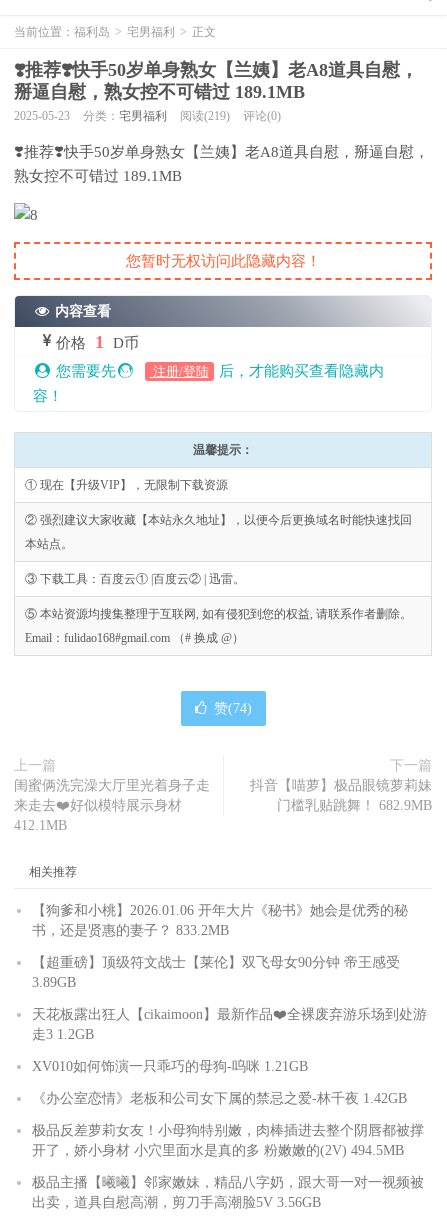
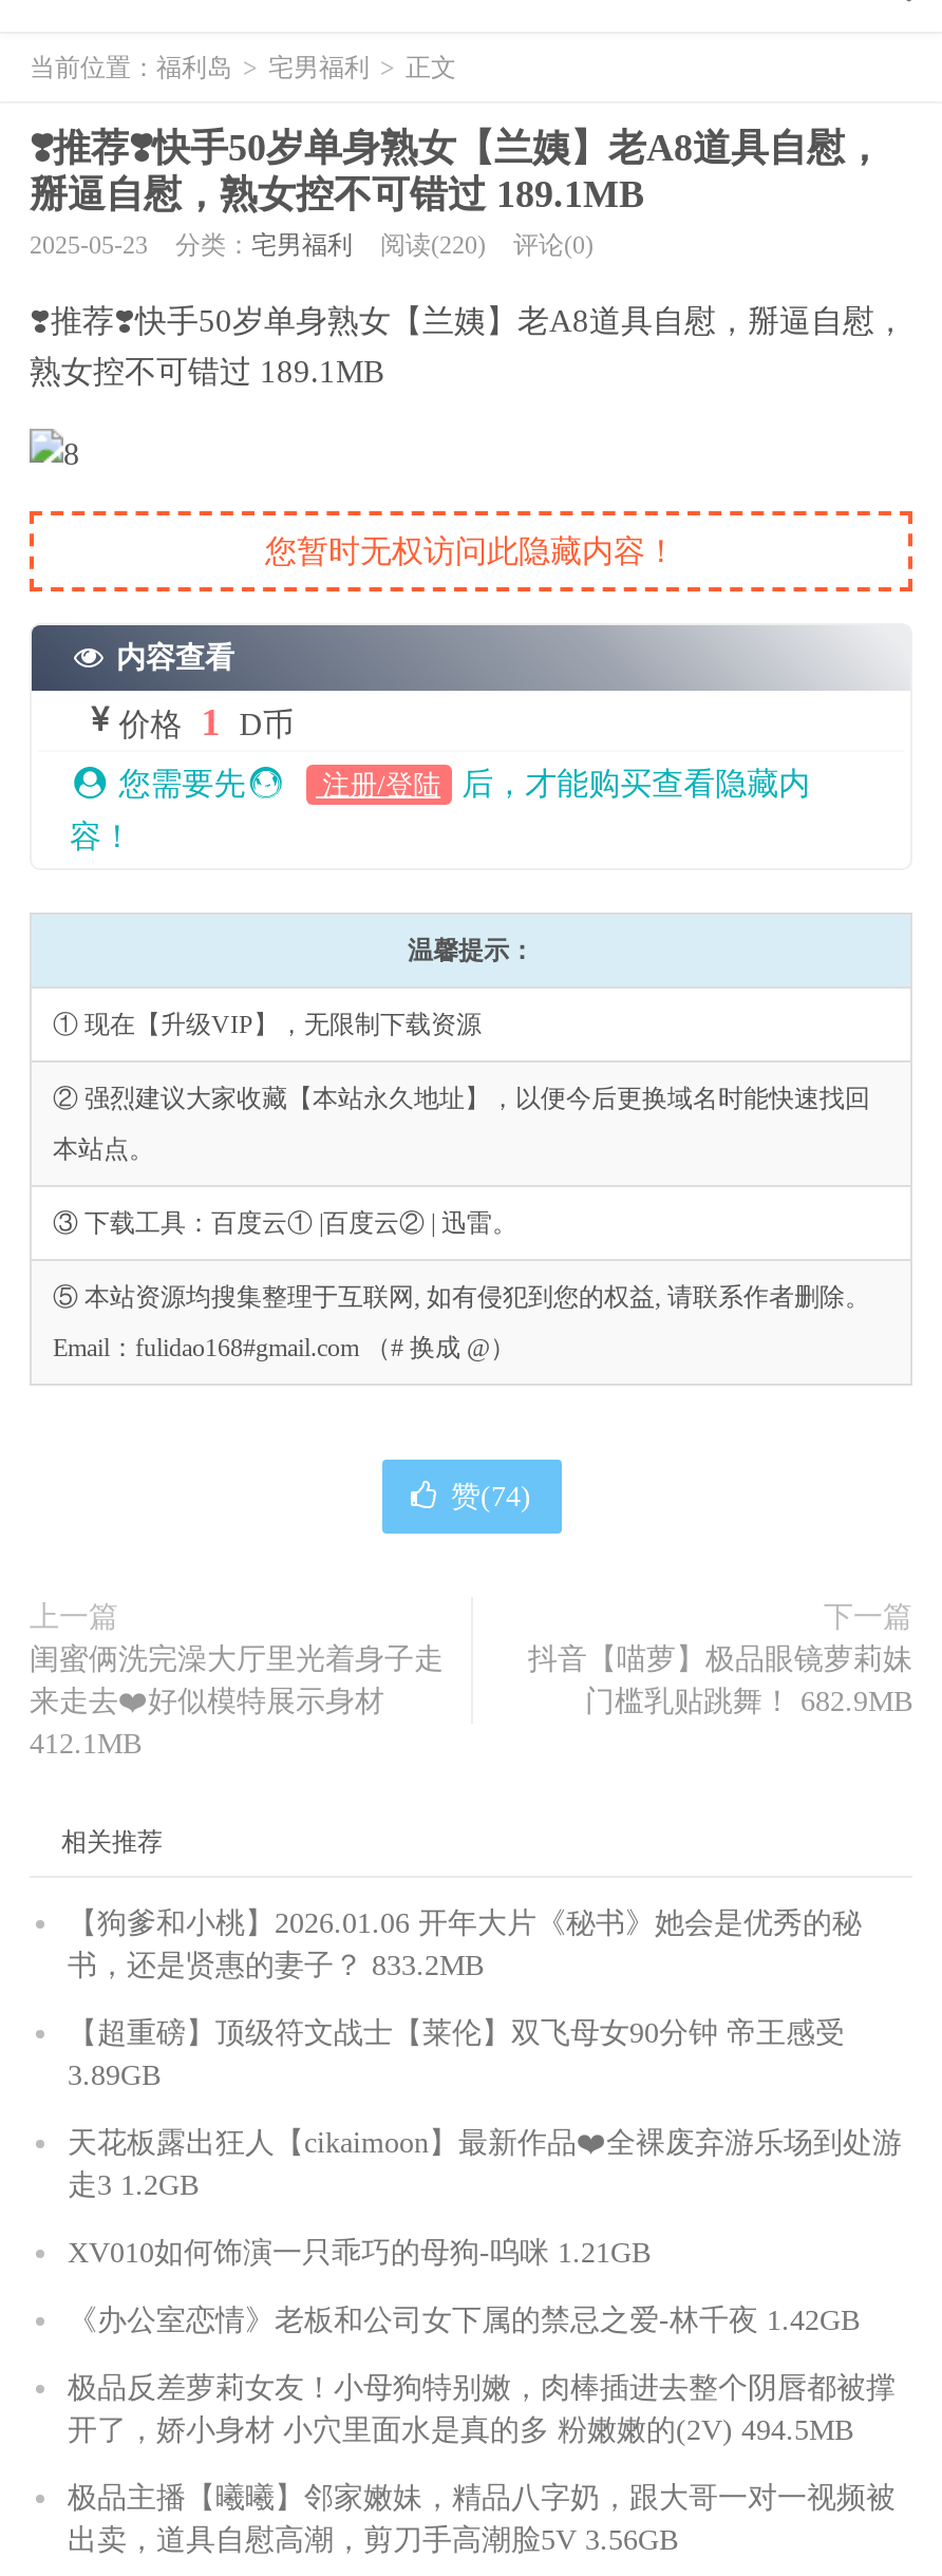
[14,109,281,123] 2025-05-23 分类：宅男福利 阅读(219) 评论(0) -> [30,230,594,260] 2025-05-23 分类：宅男福利 阅读(220) 评论(0)

